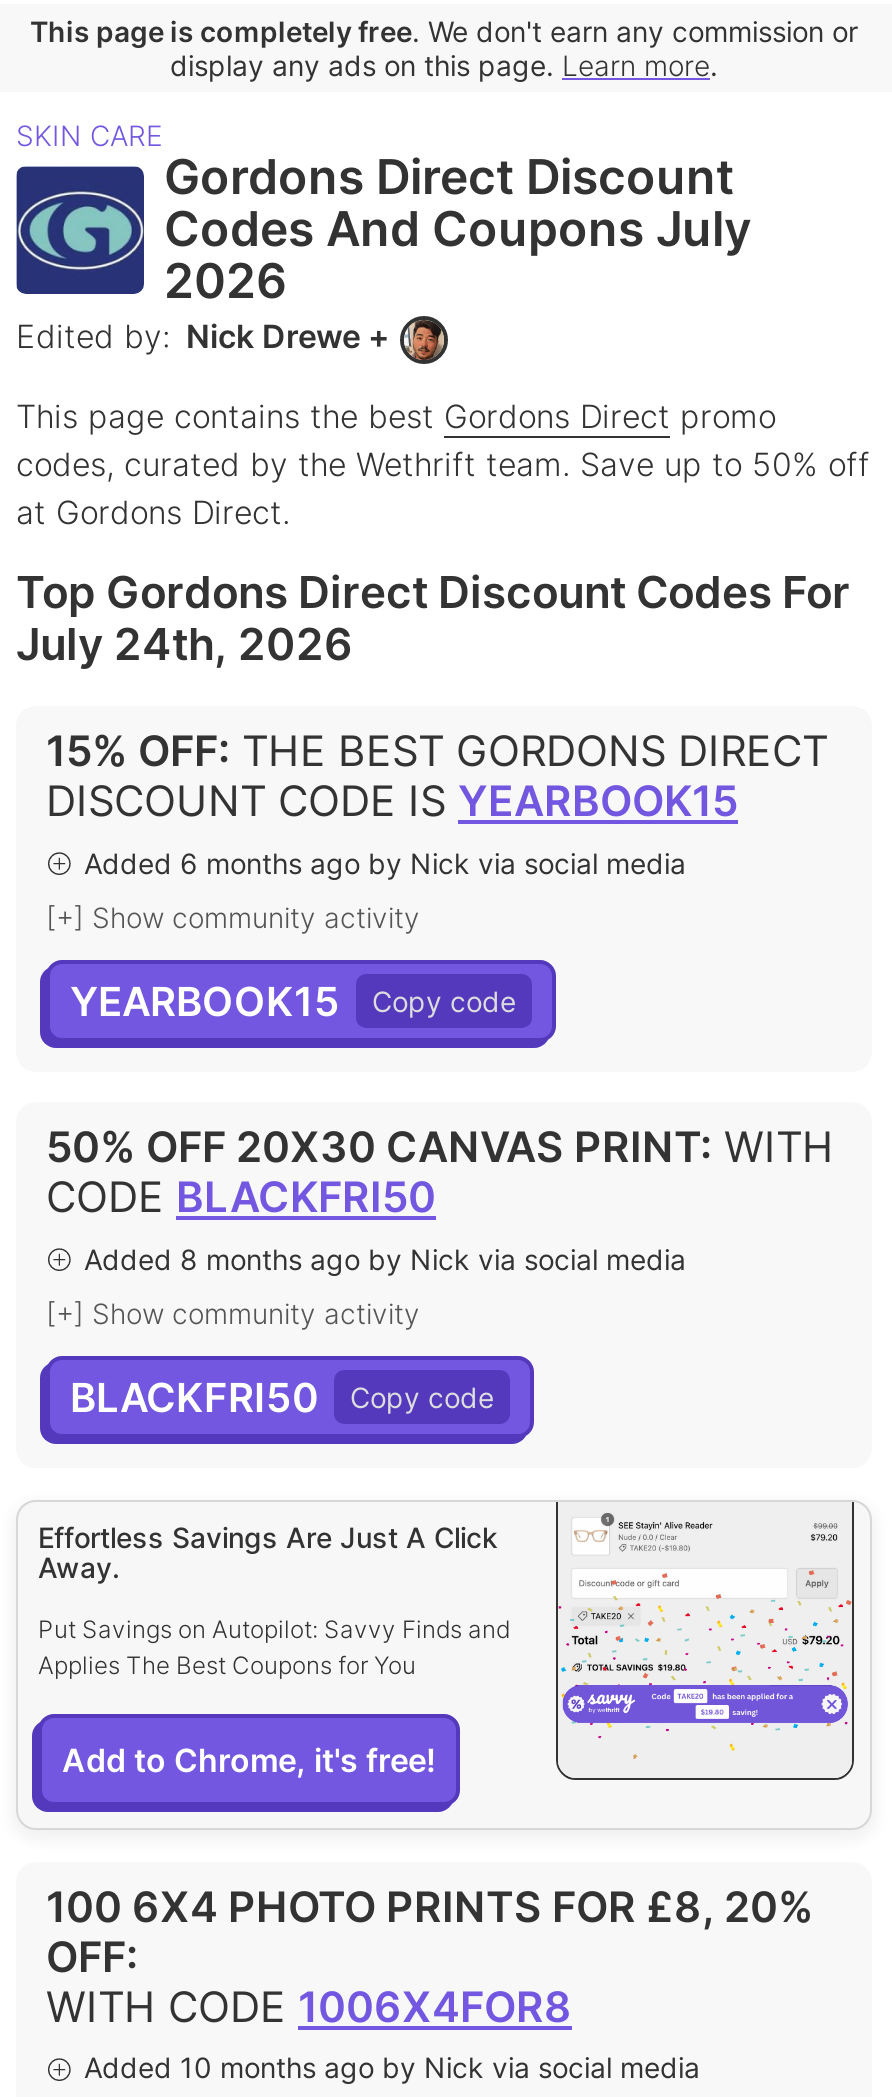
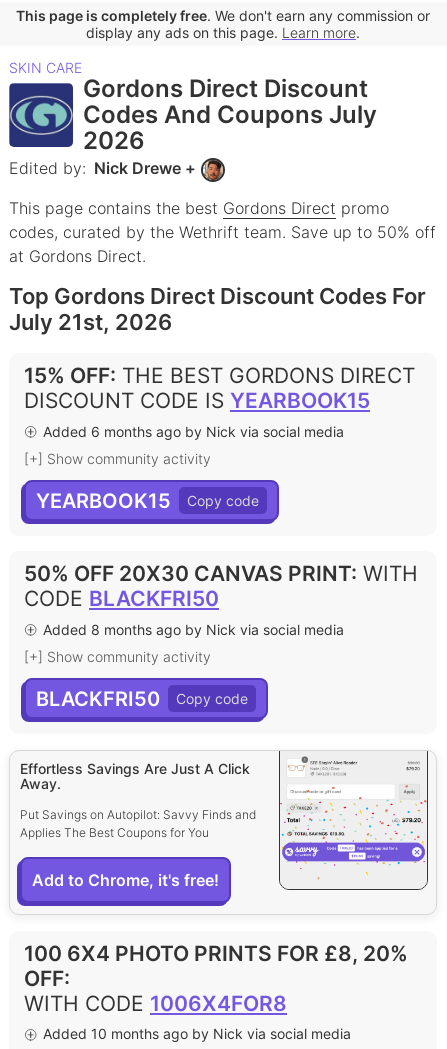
[16,618,352,670] July 24th, 2026 -> [9,309,172,335] July 21st, 2026

